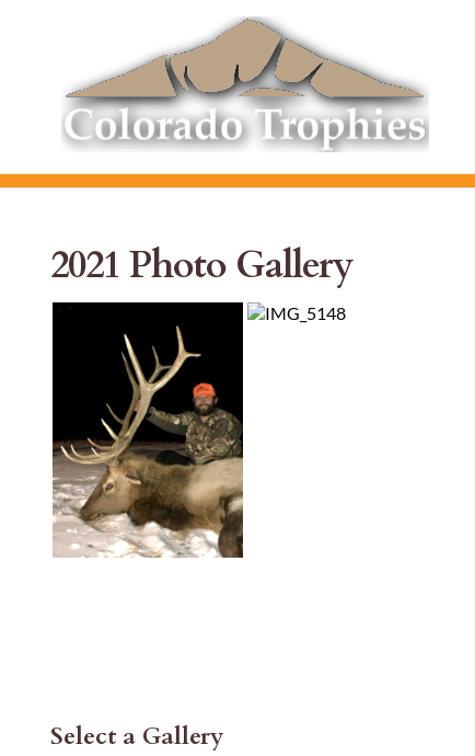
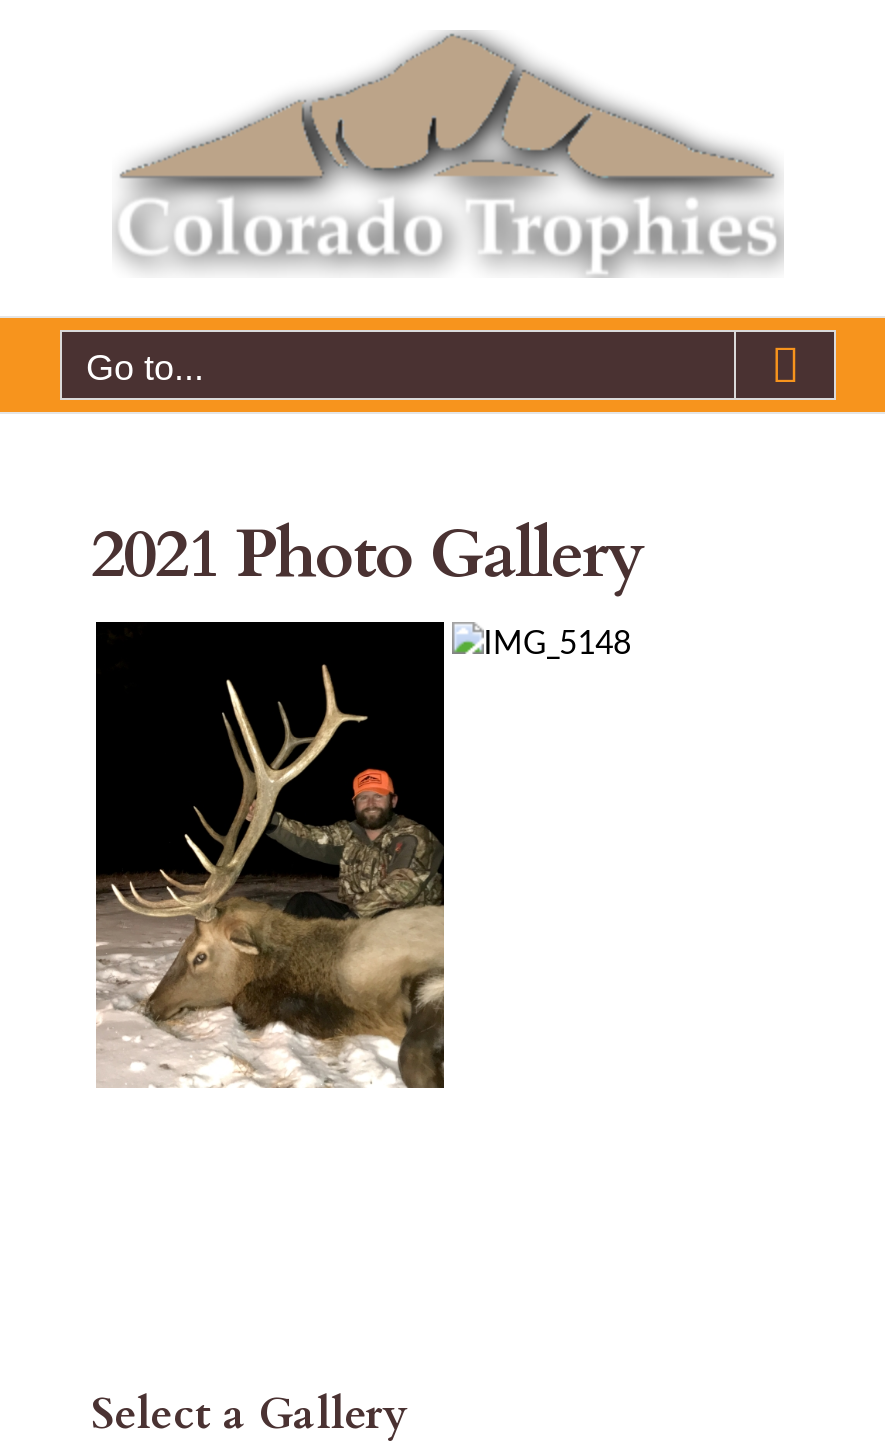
none -> [86,348,204,388] Go to...

